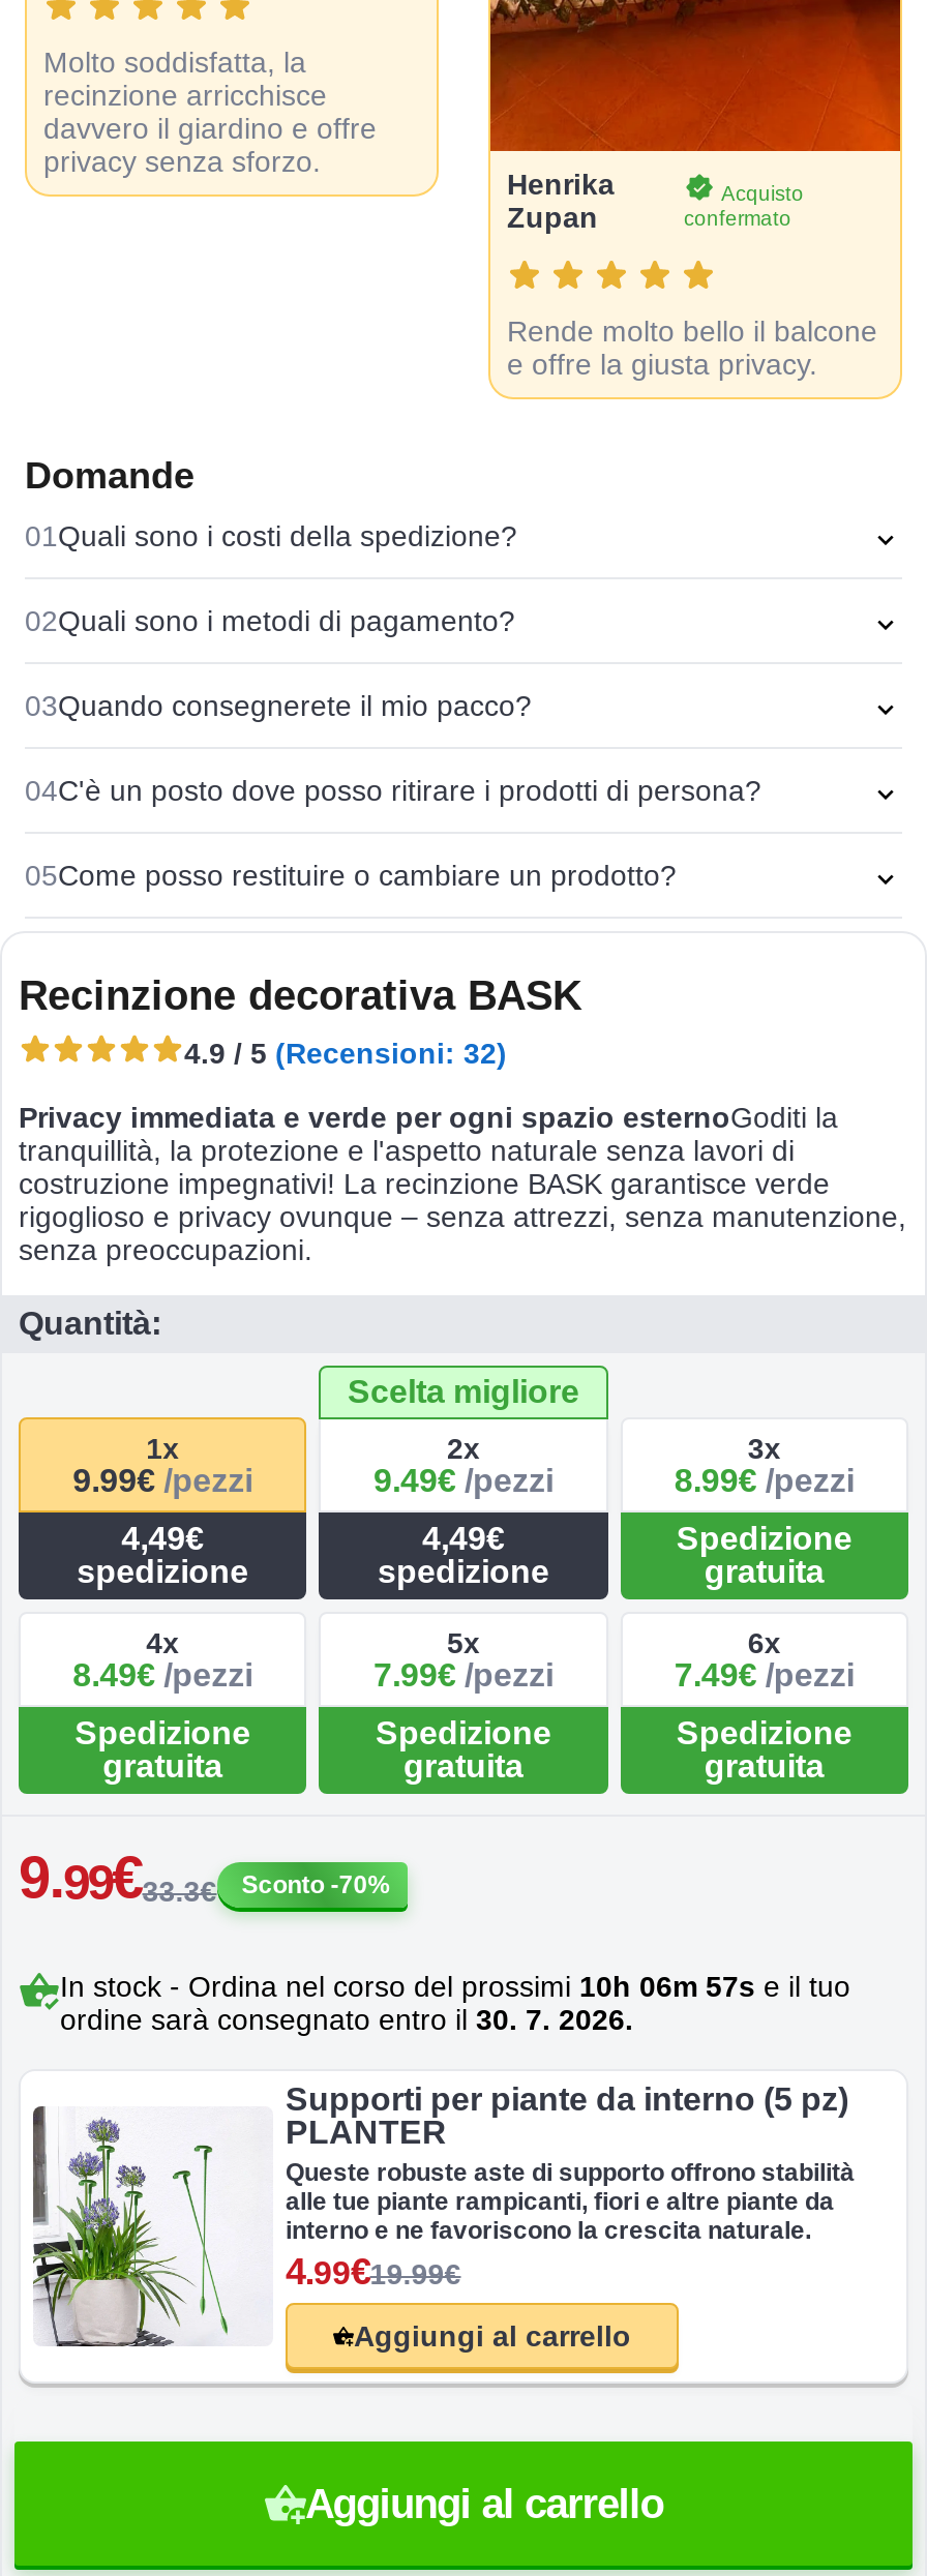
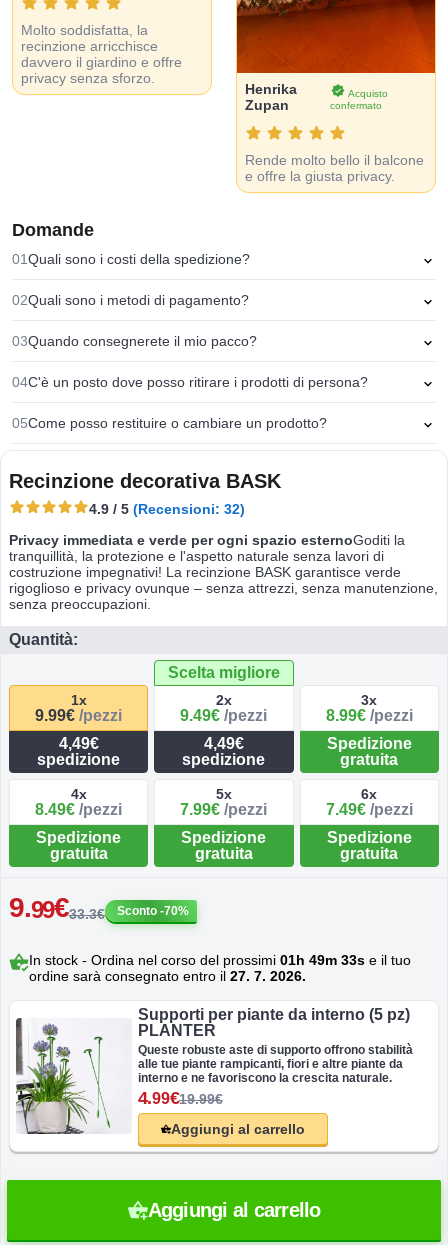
[60,1971,850,2004] In stock - Ordina nel corso del prossimi 10h 06m 57s e il tuo -> [29,952,411,968] In stock - Ordina nel corso del prossimi 01h 49m 33s e il tuo
[60,2004,633,2037] ordine sarà consegnato entro il 30. 7. 2026. -> [29,968,306,984] ordine sarà consegnato entro il 27. 7. 2026.

